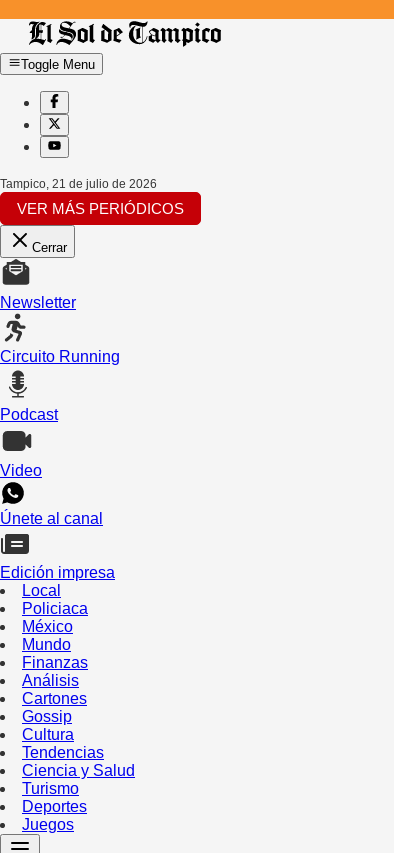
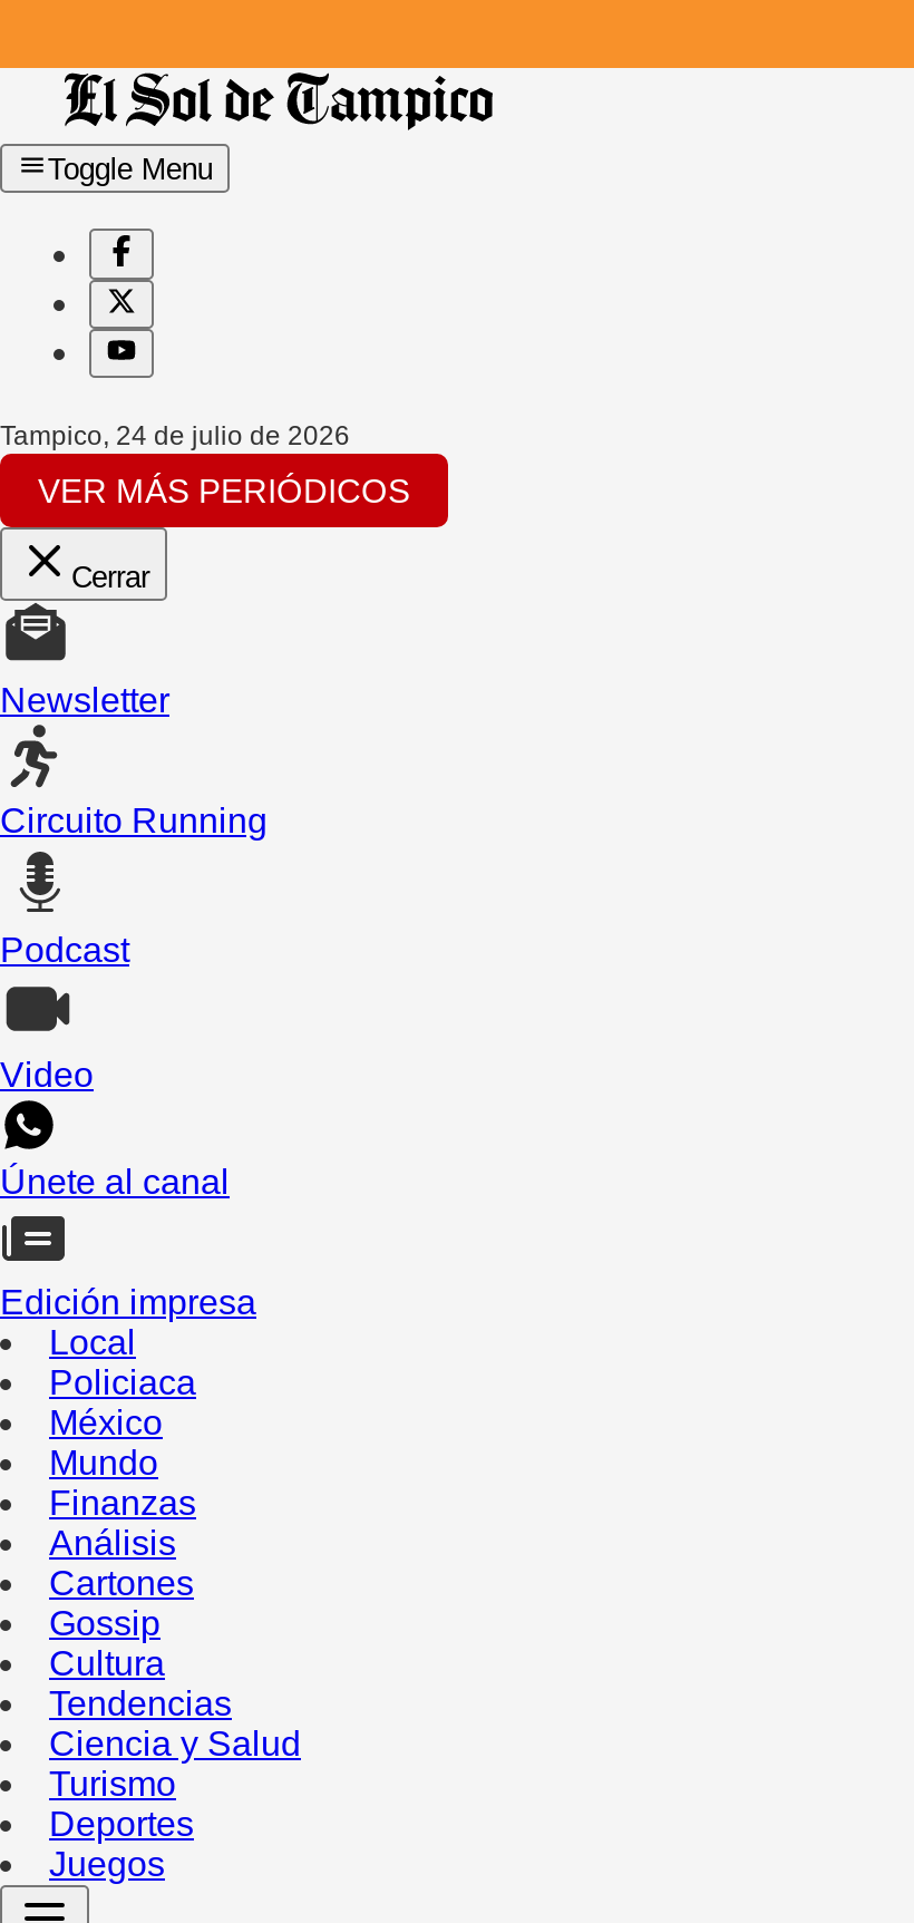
[0,177,157,191] Tampico, 21 de julio de 2026 -> [0,421,350,452] Tampico, 24 de julio de 2026

